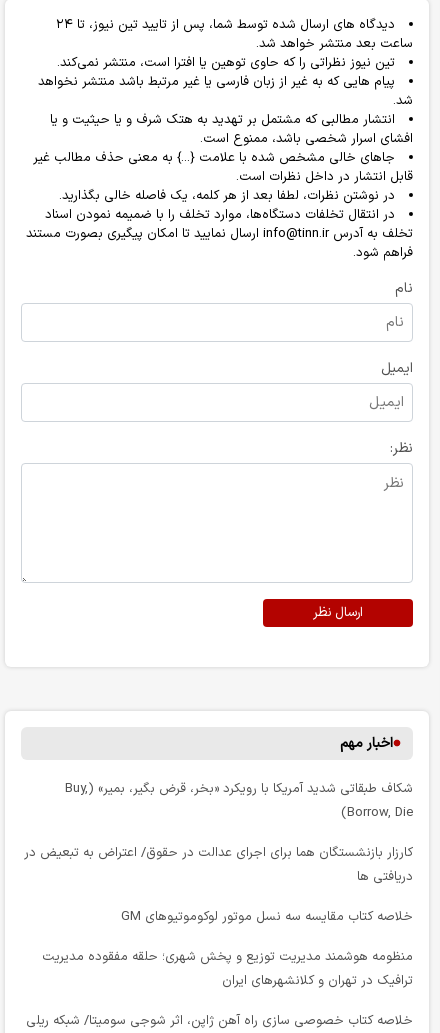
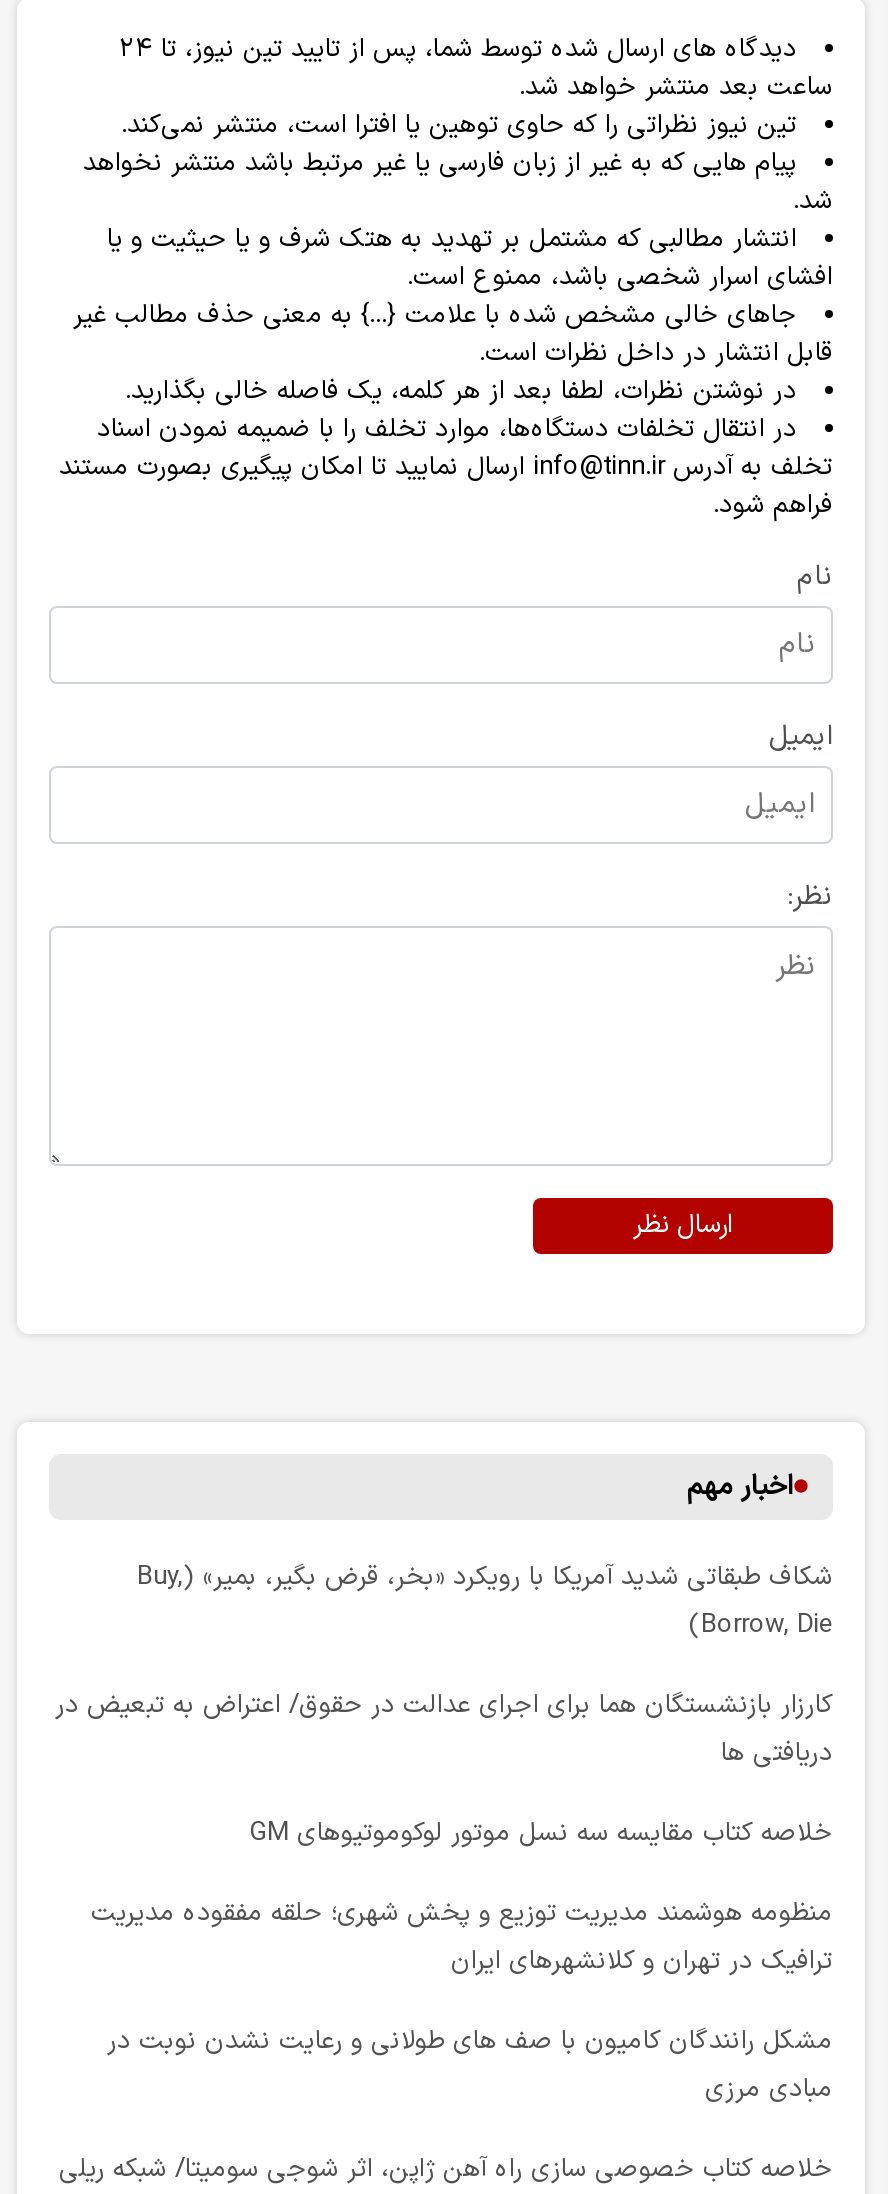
none -> [107,2022,833,2108] مشکل رانندگان کامیون با صف‌ های طولانی و رعایت نشدن نوبت در | مبادی مرزی

